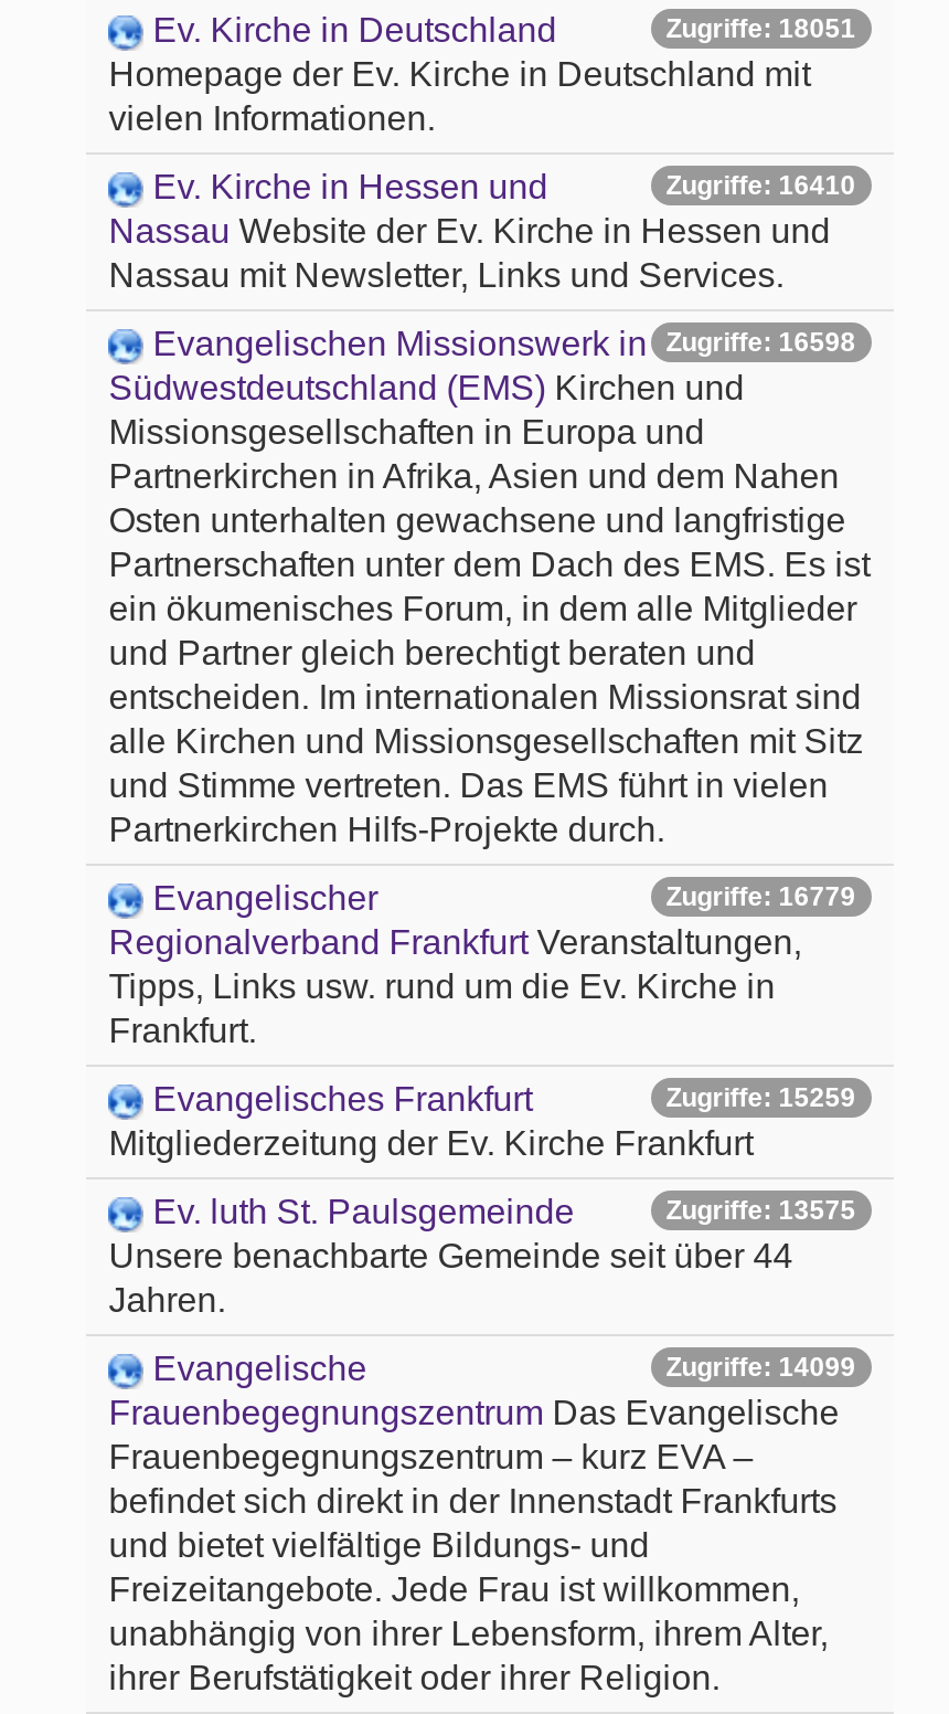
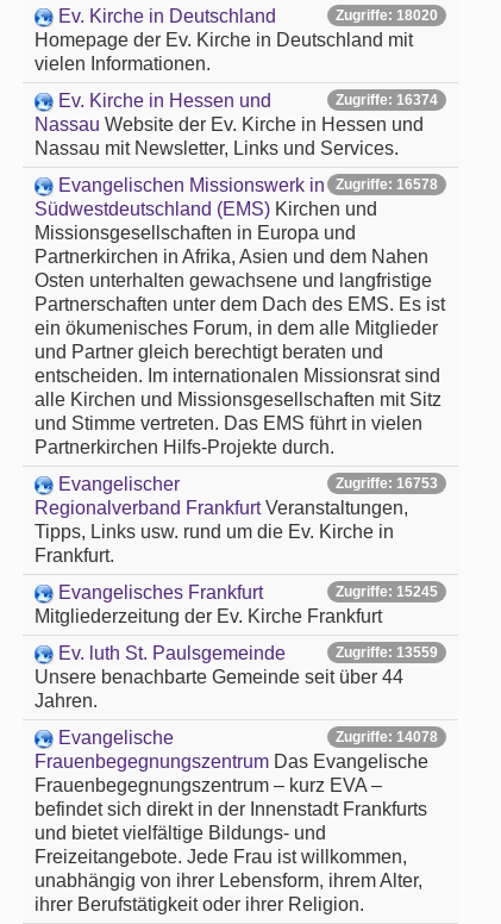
[666,13,856,44] Zugriffe: 18051 -> [335,7,438,24] Zugriffe: 18020
[666,170,856,201] Zugriffe: 16410 -> [335,92,438,108] Zugriffe: 16374
[153,325,856,362] Evangelischen Missionswerk in Zugriffe: 16598 -> [59,175,438,195] Evangelischen Missionswerk in Zugriffe: 16578
[666,881,856,912] Zugriffe: 16779 -> [335,475,438,492] Zugriffe: 16753
[666,1082,856,1113] Zugriffe: 15259 -> [335,583,438,600] Zugriffe: 15245
[666,1195,856,1226] Zugriffe: 13575 -> [335,644,438,661] Zugriffe: 13559
[666,1352,856,1383] Zugriffe: 14099 -> [335,729,438,745] Zugriffe: 14078

